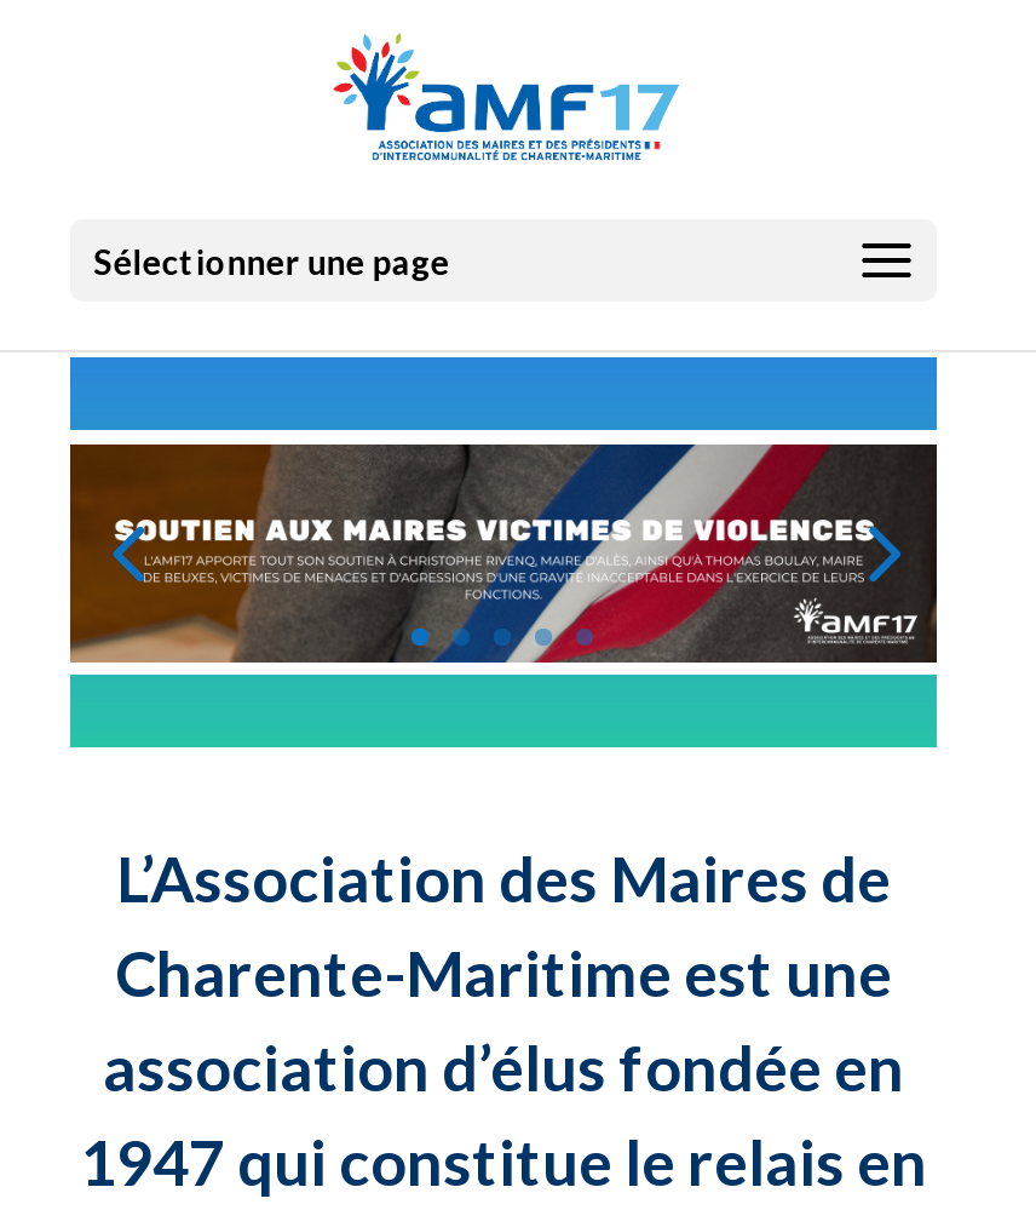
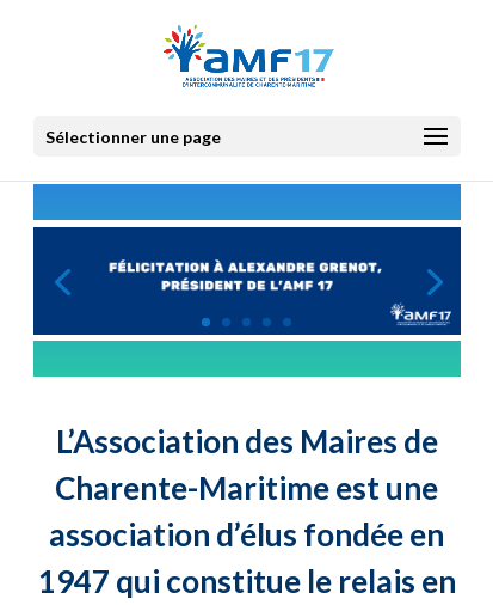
[68,442,939,665] [image] -> [32,226,462,336] [image]

